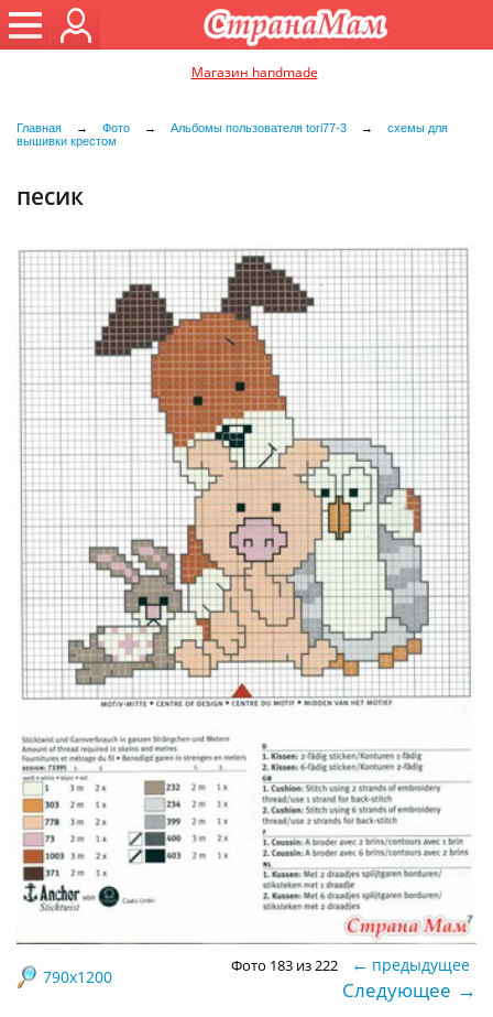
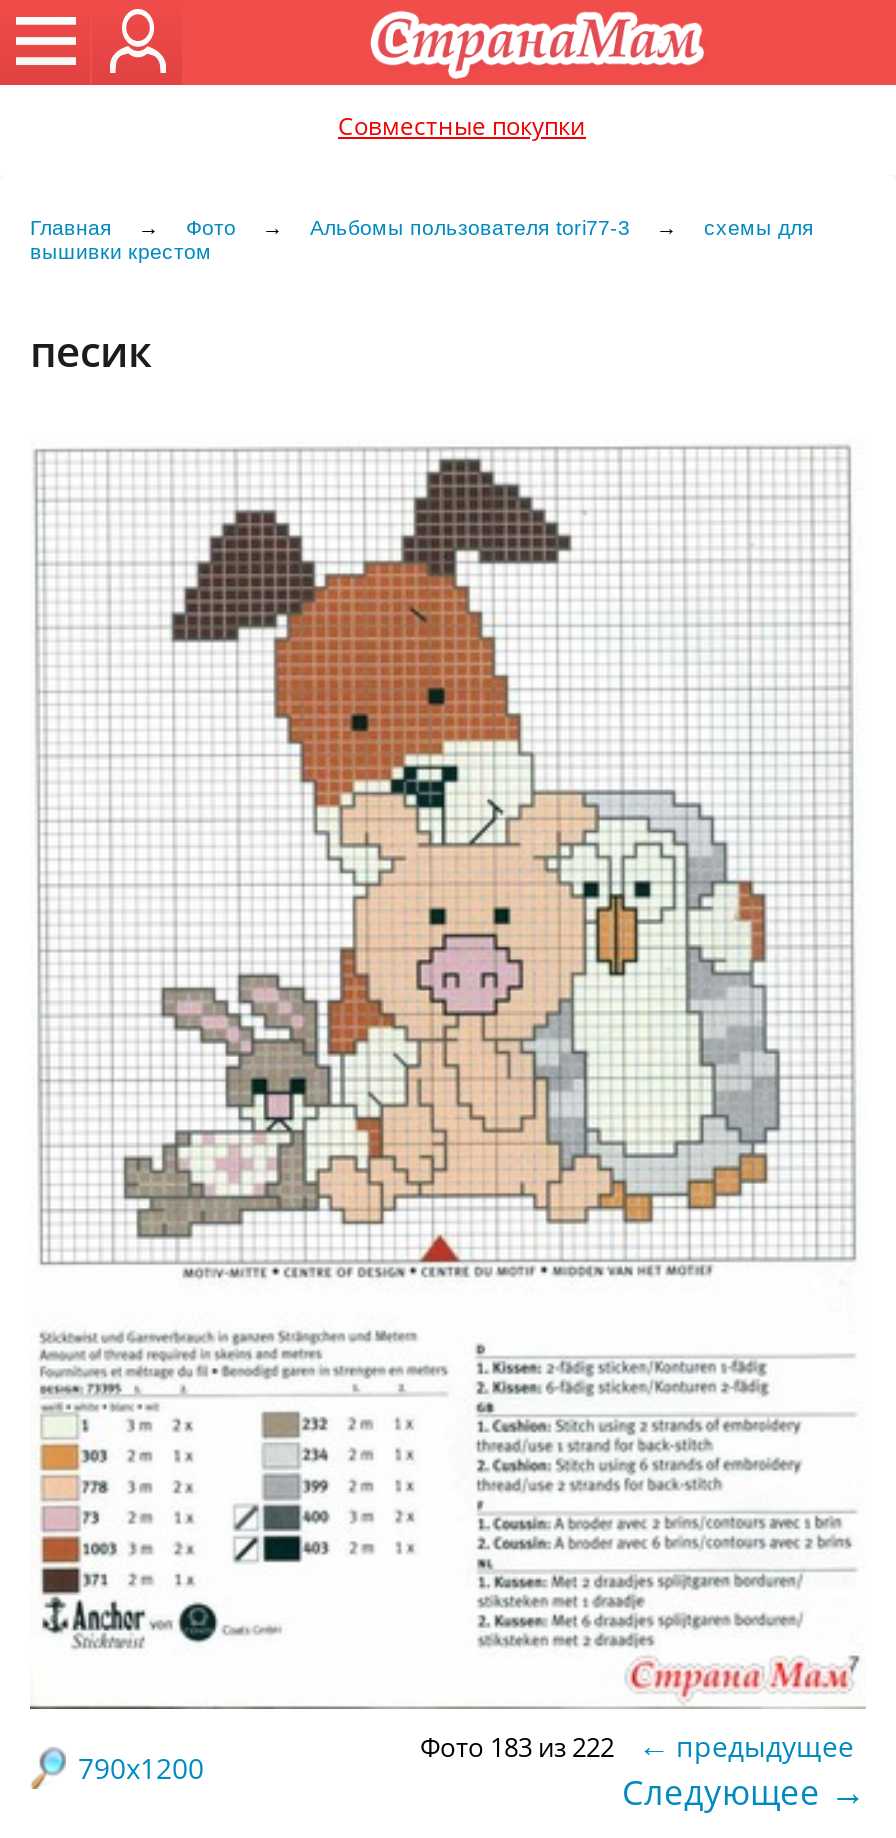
[191,63,317,82] Магазин handmade -> [338,109,586,143] Совместные покупки

